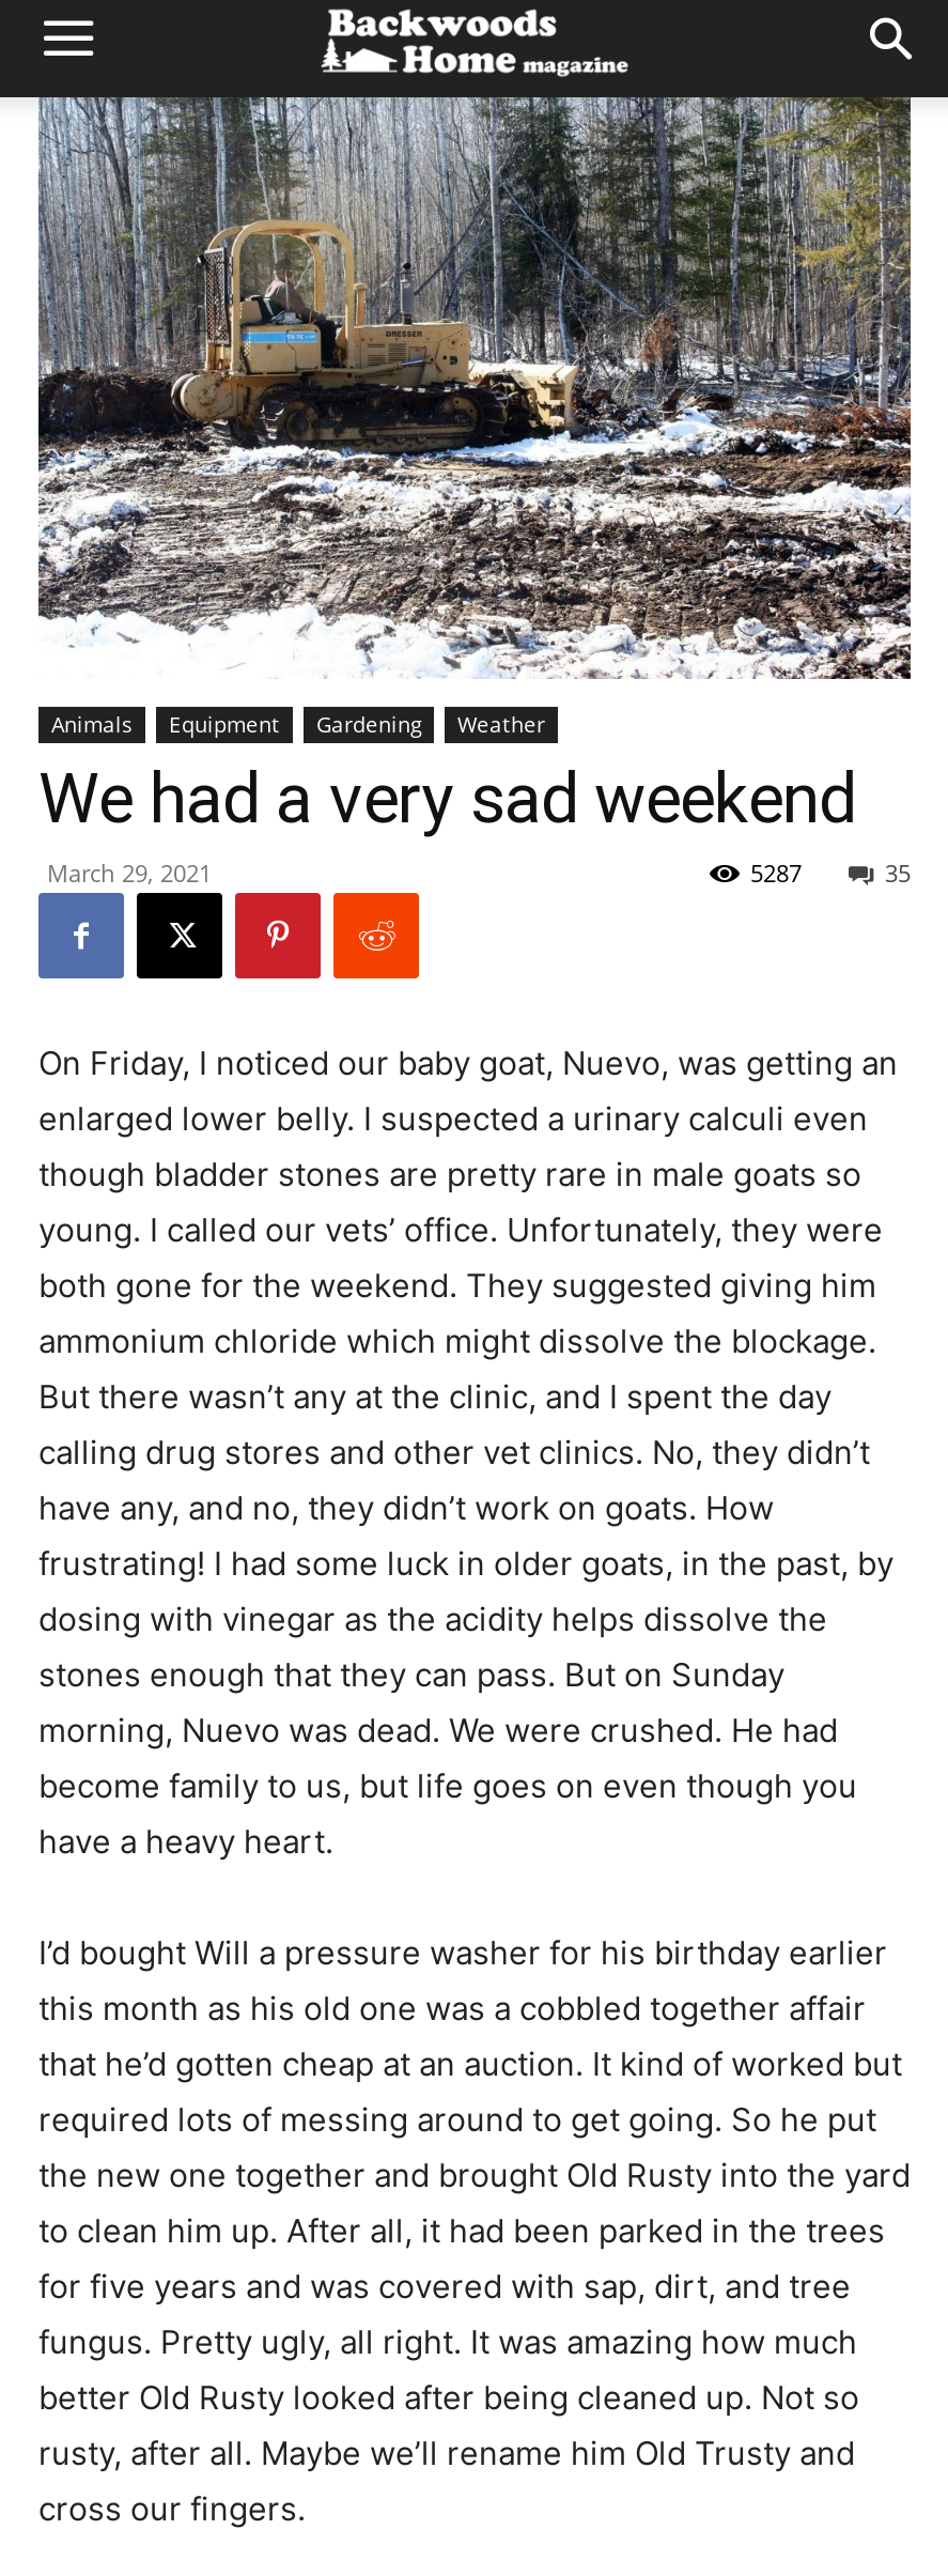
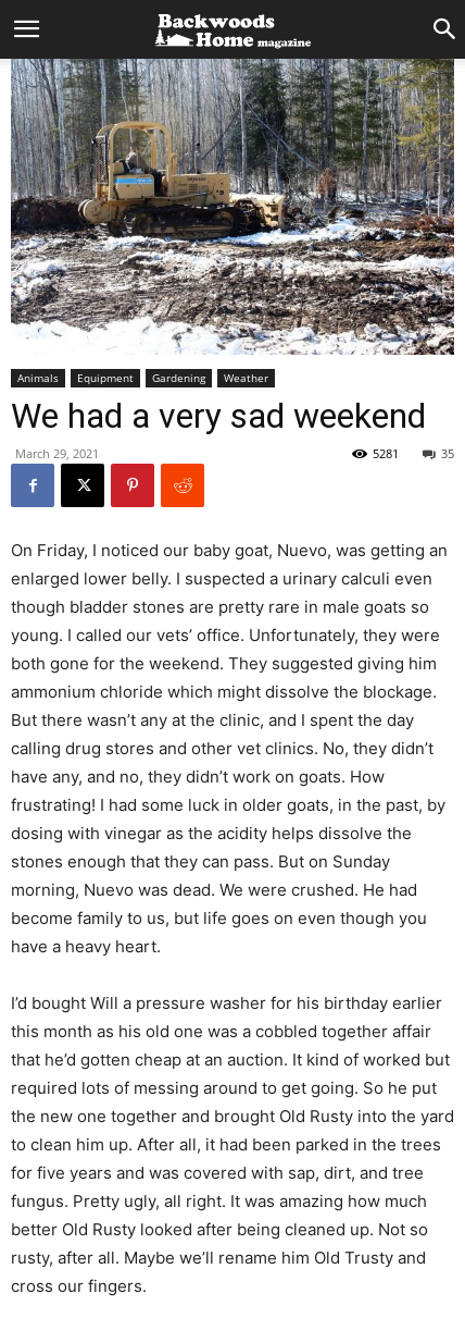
[750,857,802,889] 5287 -> [373,445,399,461] 5281

